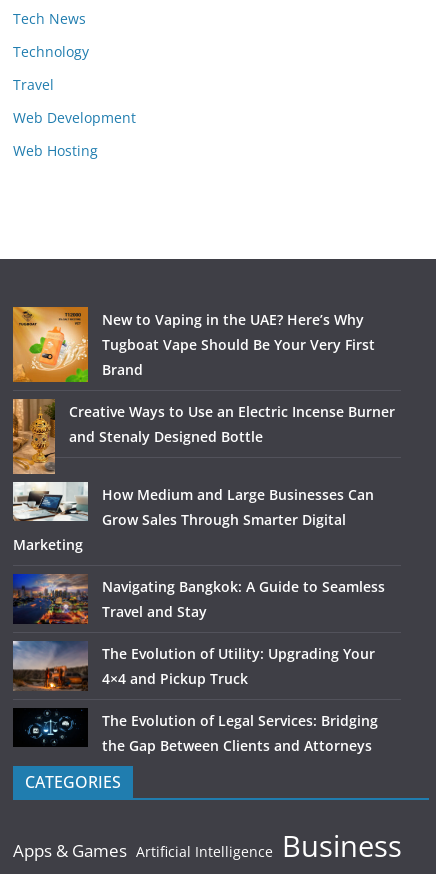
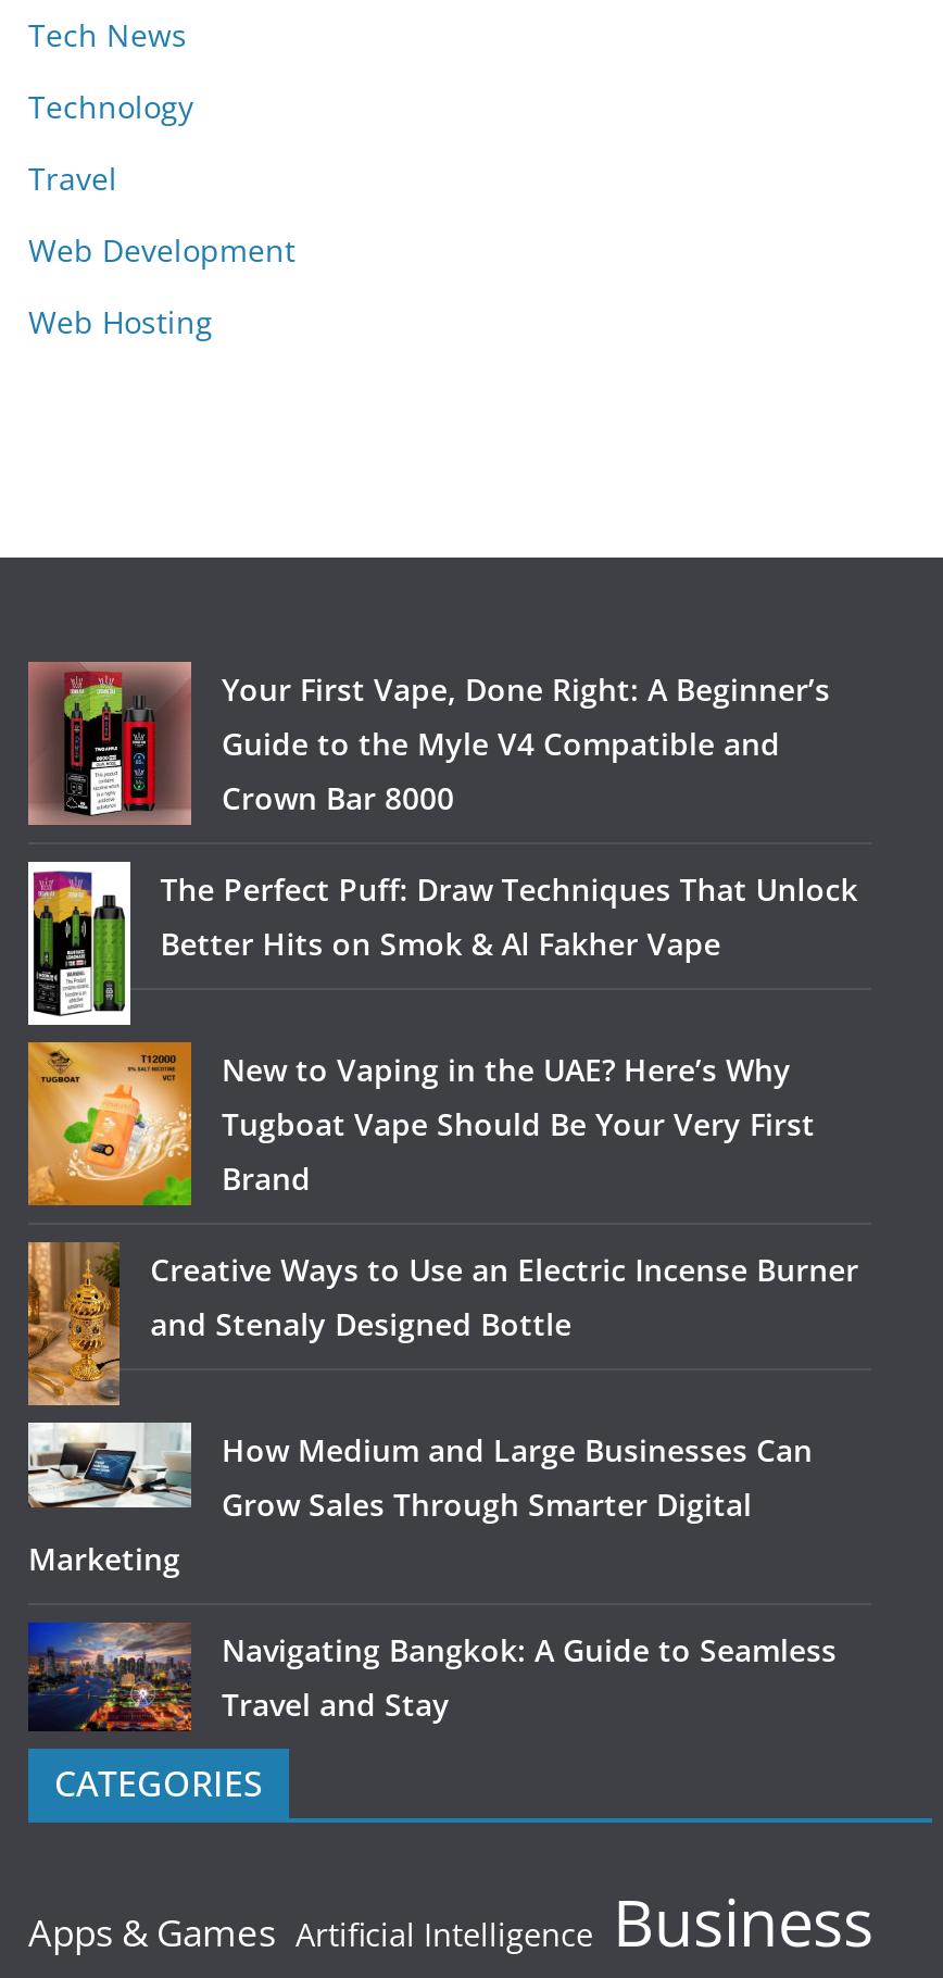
none -> [26,660,858,964] [image] | Your First Vape, Done Right: A Beginner’s | Guide to the Myle V4 Compatible and | Crown Bar 8000 | The Perfect Puff: Draw Techniques That Unlock | Better Hits on Smok & Al Fakher Vape
none -> [26,860,133,1027] [image]
moved [12,306,395,621] -> [26,1040,858,1725]: [image] | New to Vaping in the UAE? Here’s Why | Tugboat Vape Should Be Your Very First | ... | Navigating Bangkok: A Guide to Seamless | Travel and Stay
[12,633,378,755] [image] | The Evolution of Utility: Upgrading Your | 4×4 and Pickup Truck | The Evolution of Legal Services: Bridging | the Gap Between Clients and Attorneys -> none
[13,708,88,747] [image] -> none

